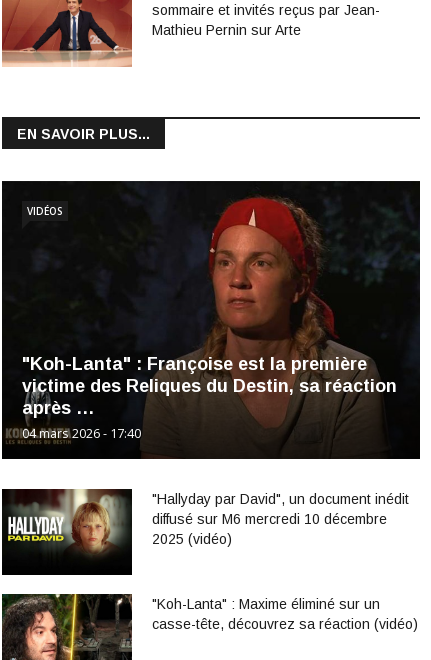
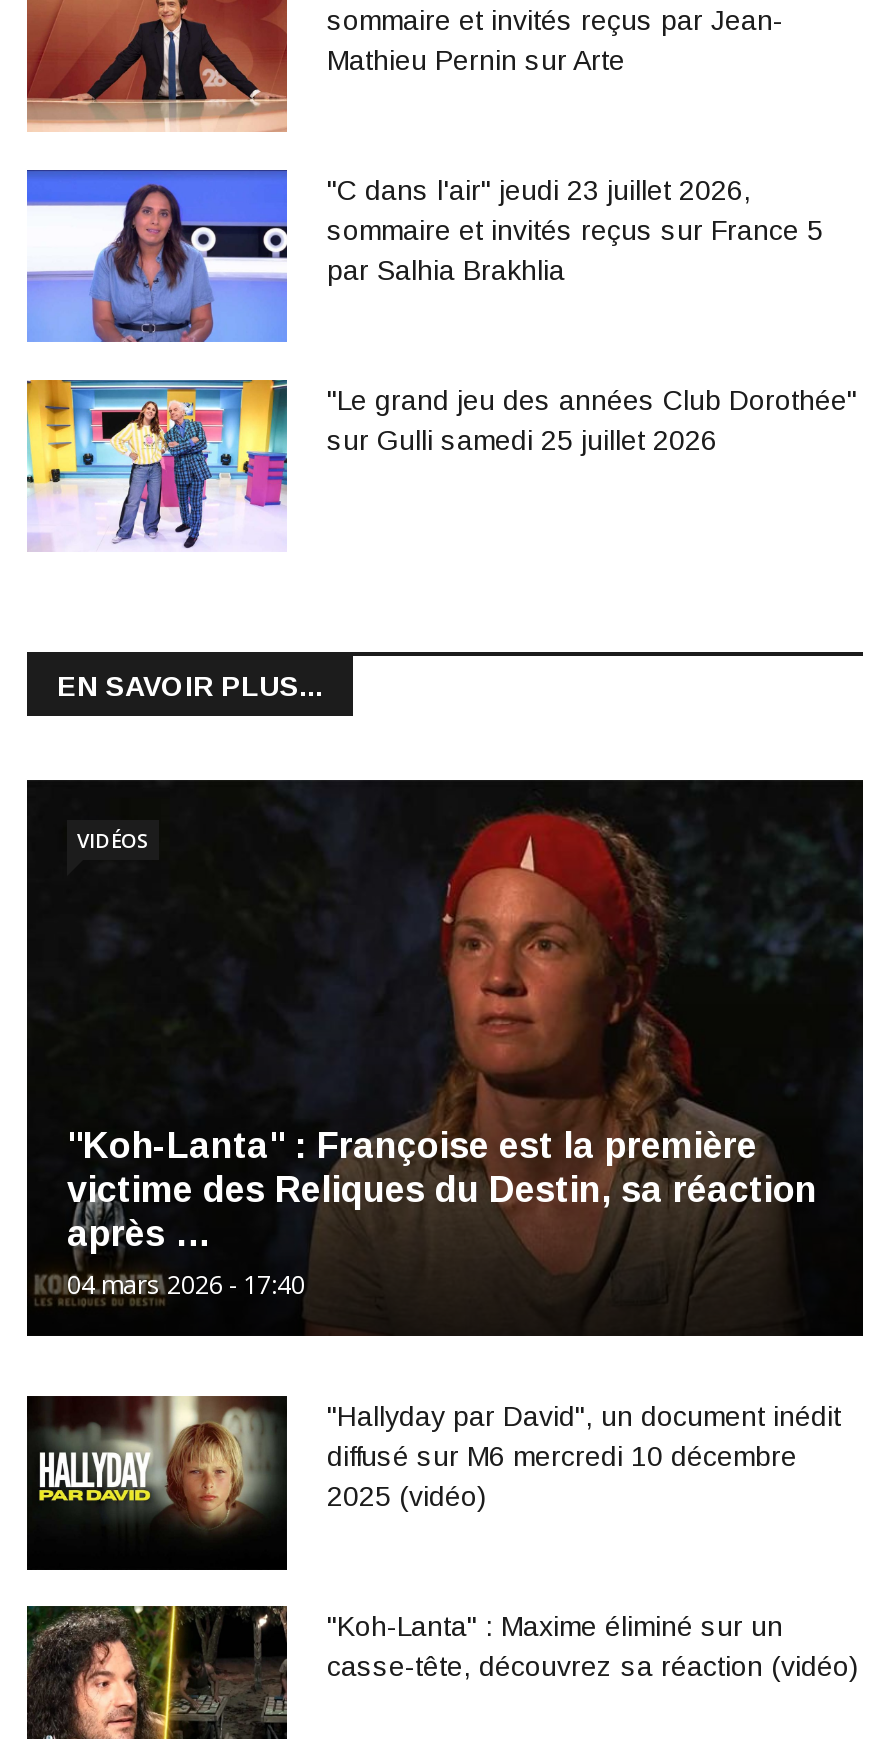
none -> [25,168,823,344] [image] | "C dans l'air" jeudi 23 juillet 2026, | sommaire et invités reçus sur France 5 | par Salhia Brakhlia
none -> [25,362,857,554] [image] | "Le grand jeu des années Club Dorothée" | sur Gulli samedi 25 juillet 2026

